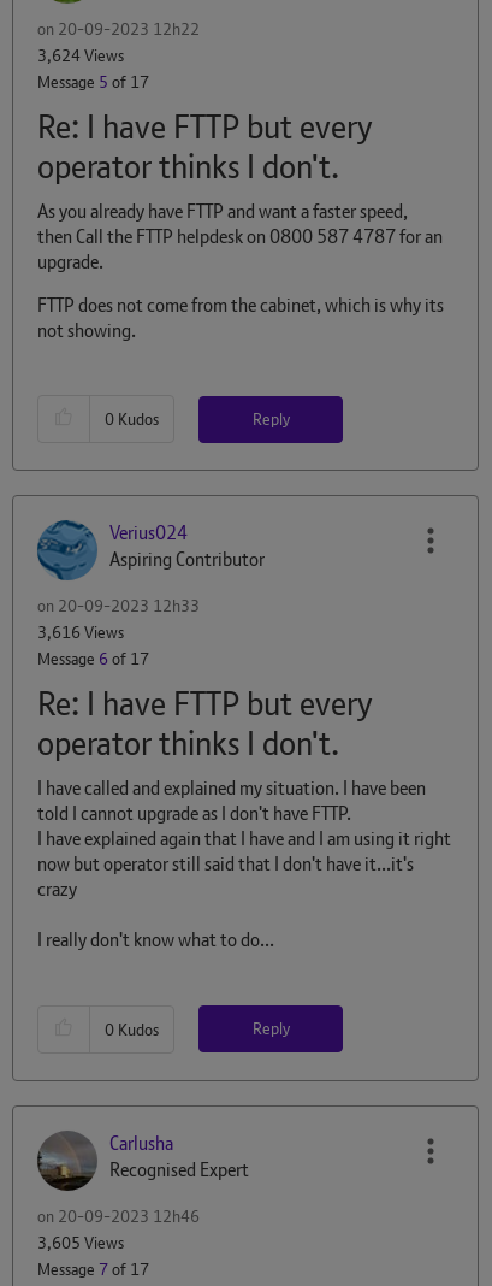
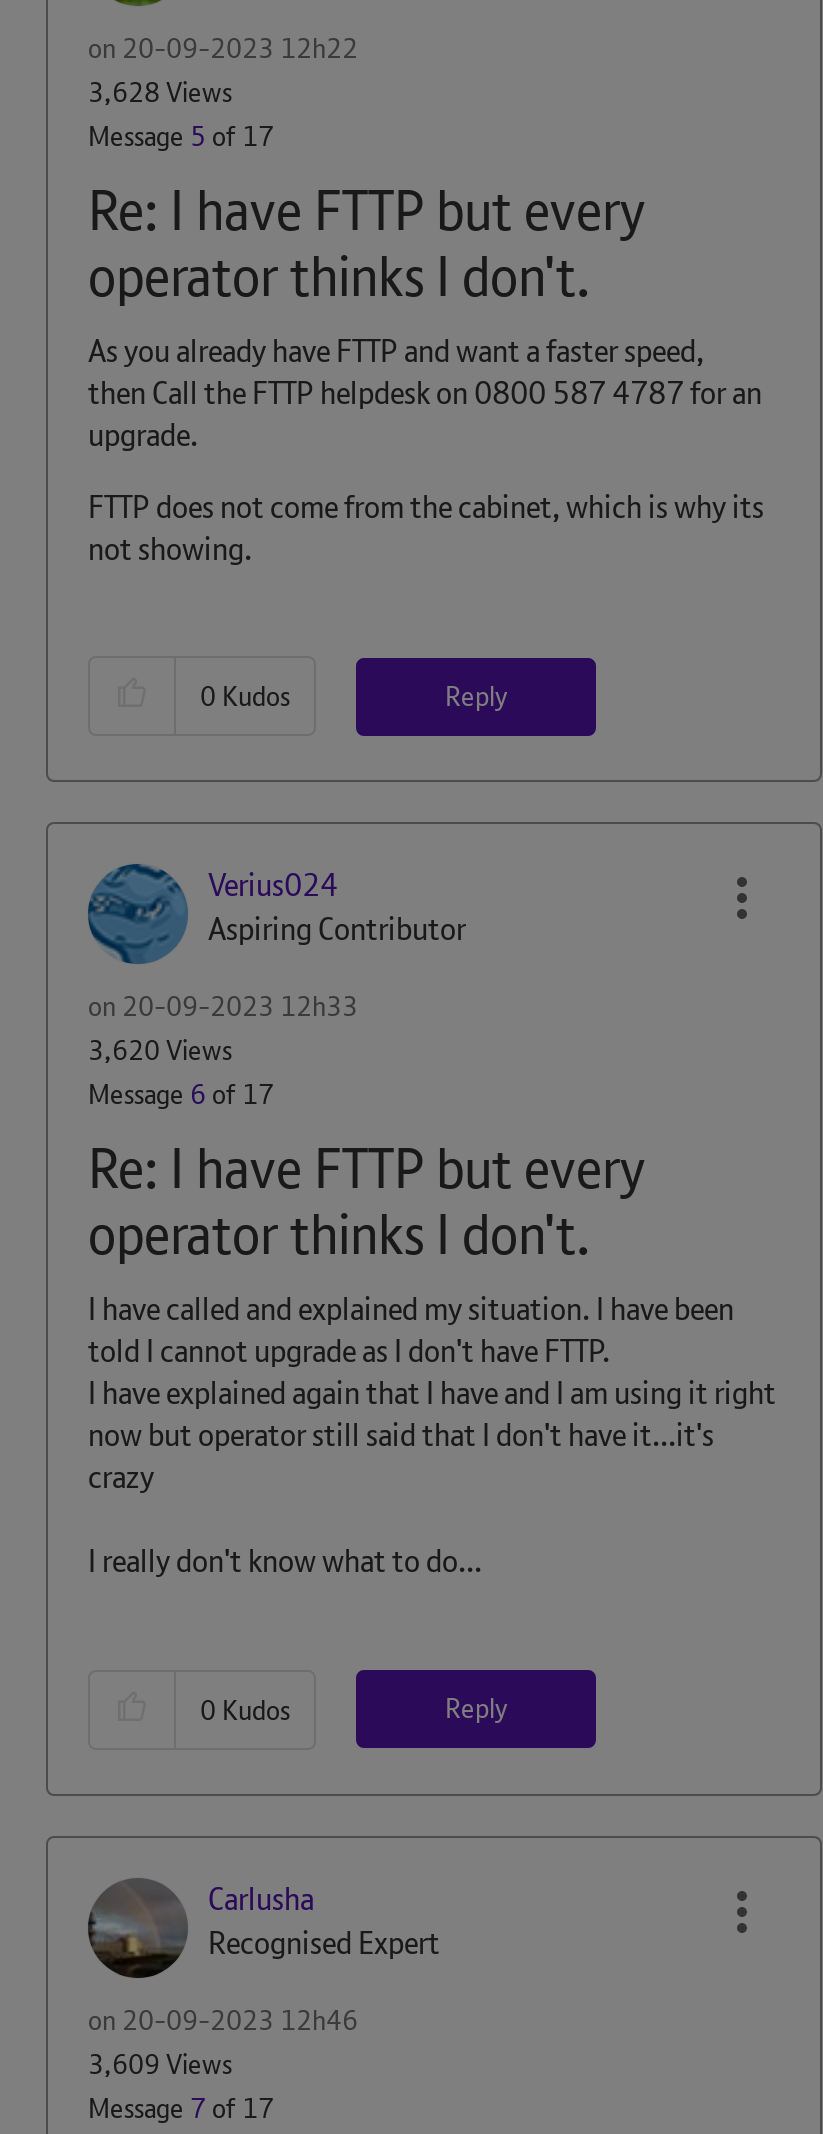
[37,44,124,66] 3,624 Views -> [88,73,232,109] 3,628 Views
[37,621,124,643] 3,616 Views -> [88,1032,232,1068] 3,620 Views
[37,1231,124,1253] 3,605 Views -> [88,2045,232,2081] 3,609 Views

